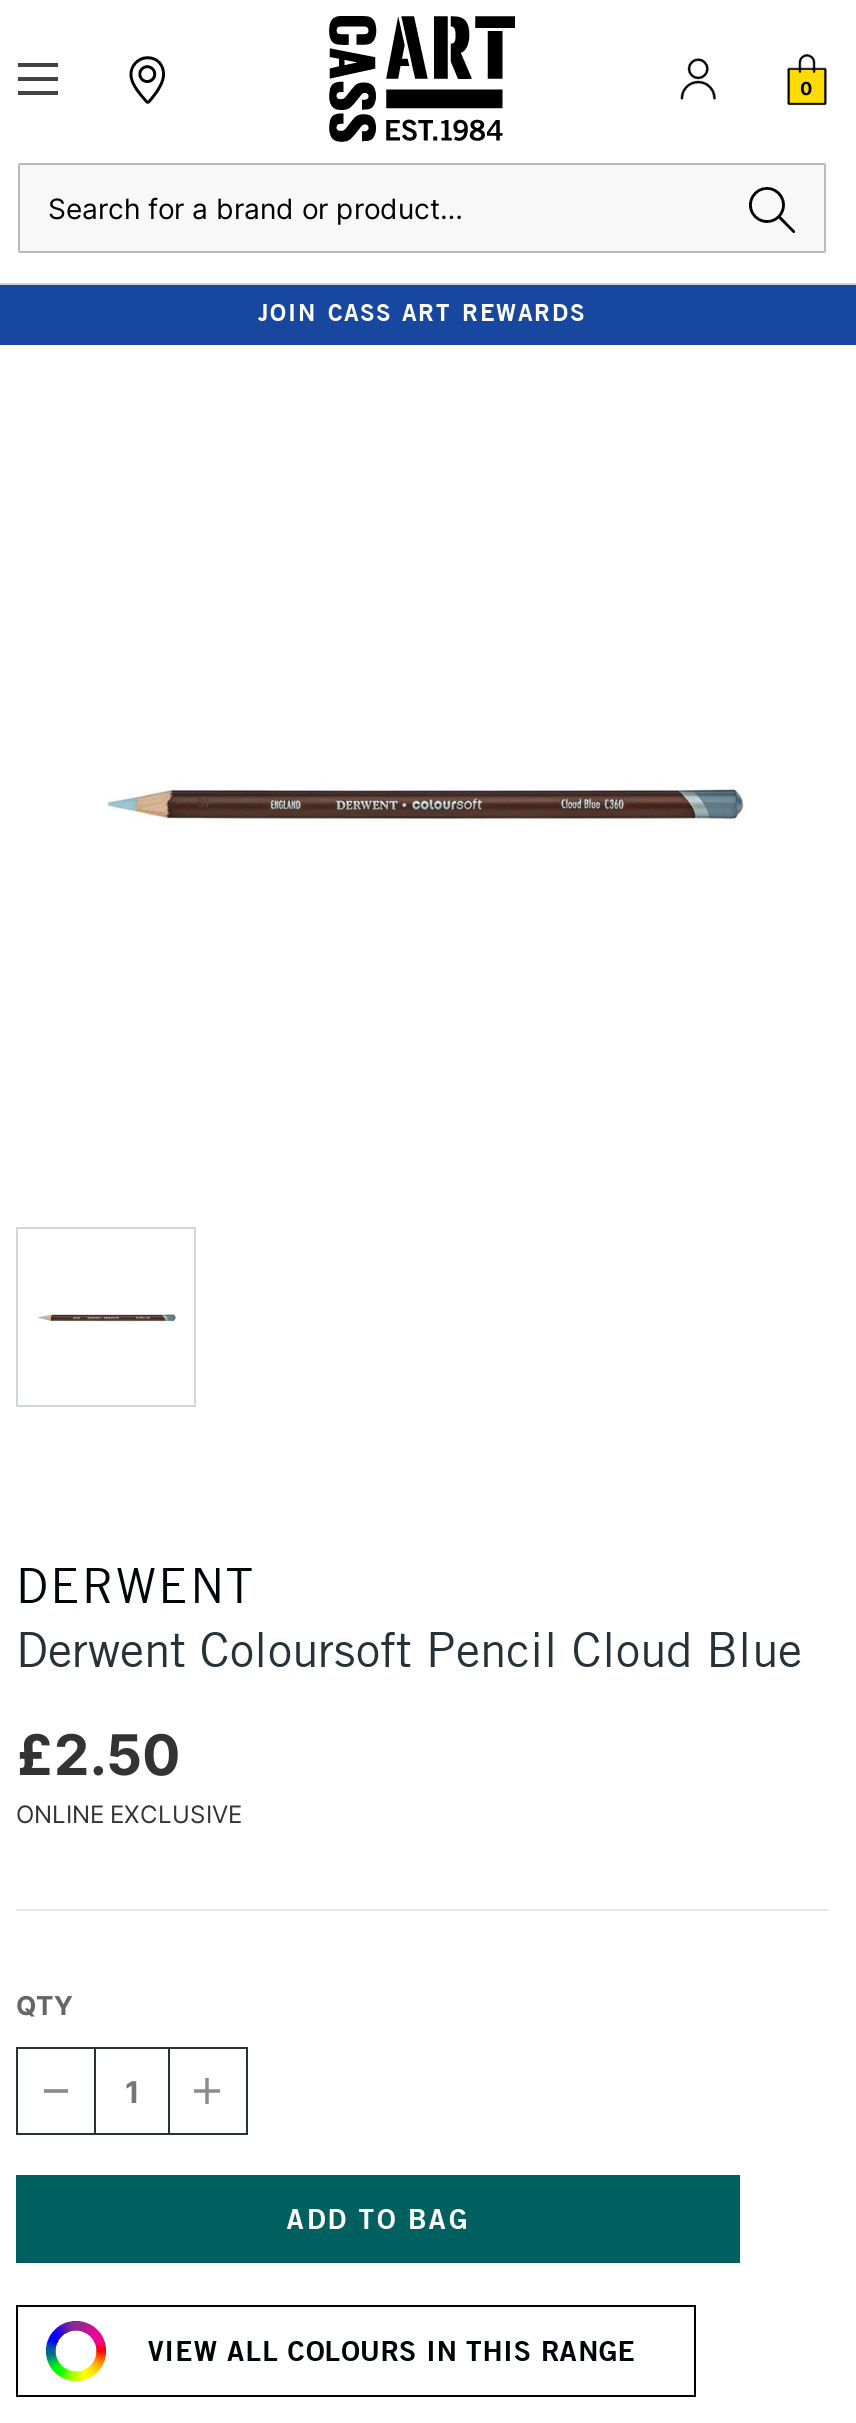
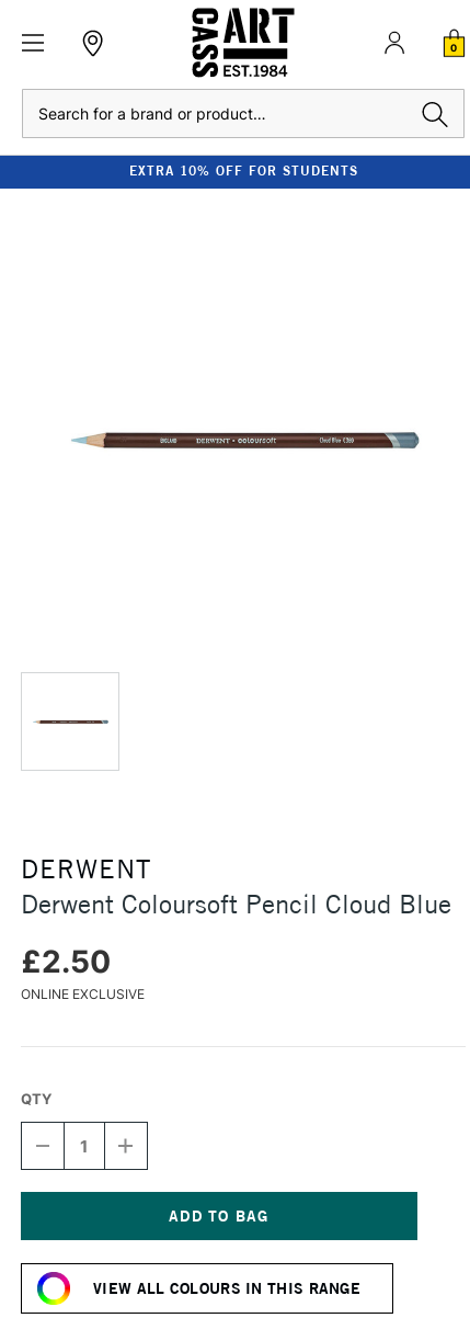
[258,297,586,327] JOIN CASS ART REWARDS -> [129,162,358,179] EXTRA 10% OFF FOR STUDENTS

